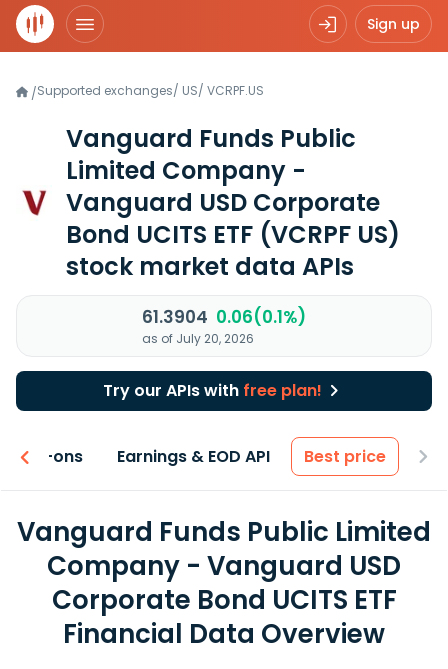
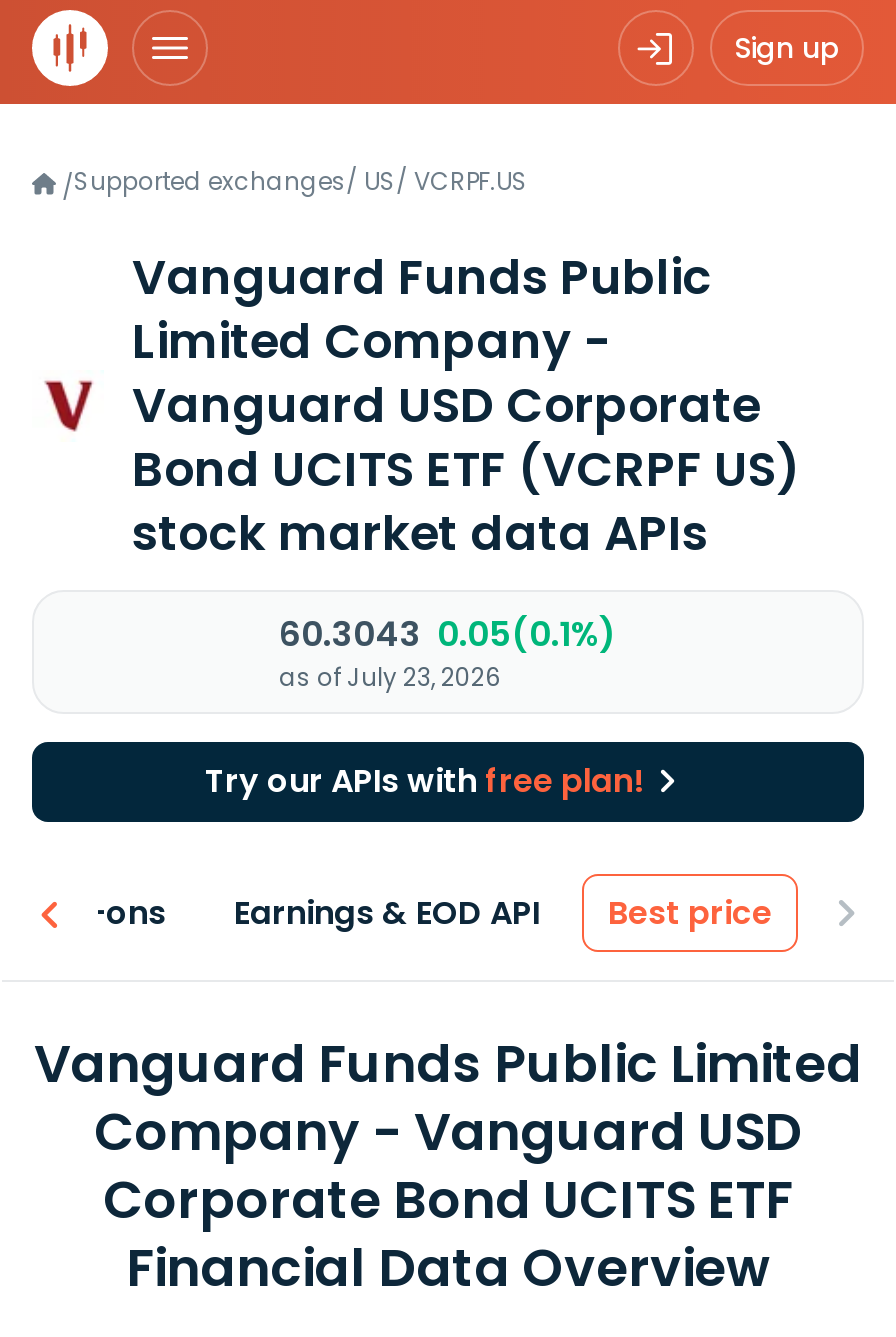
[142,305,306,329] 61.3904 0.06(0.1%) -> [279,610,617,658] 60.3043 0.05(0.1%)
[142,330,254,347] as of July 20, 2026 -> [279,660,501,694] as of July 23, 2026

